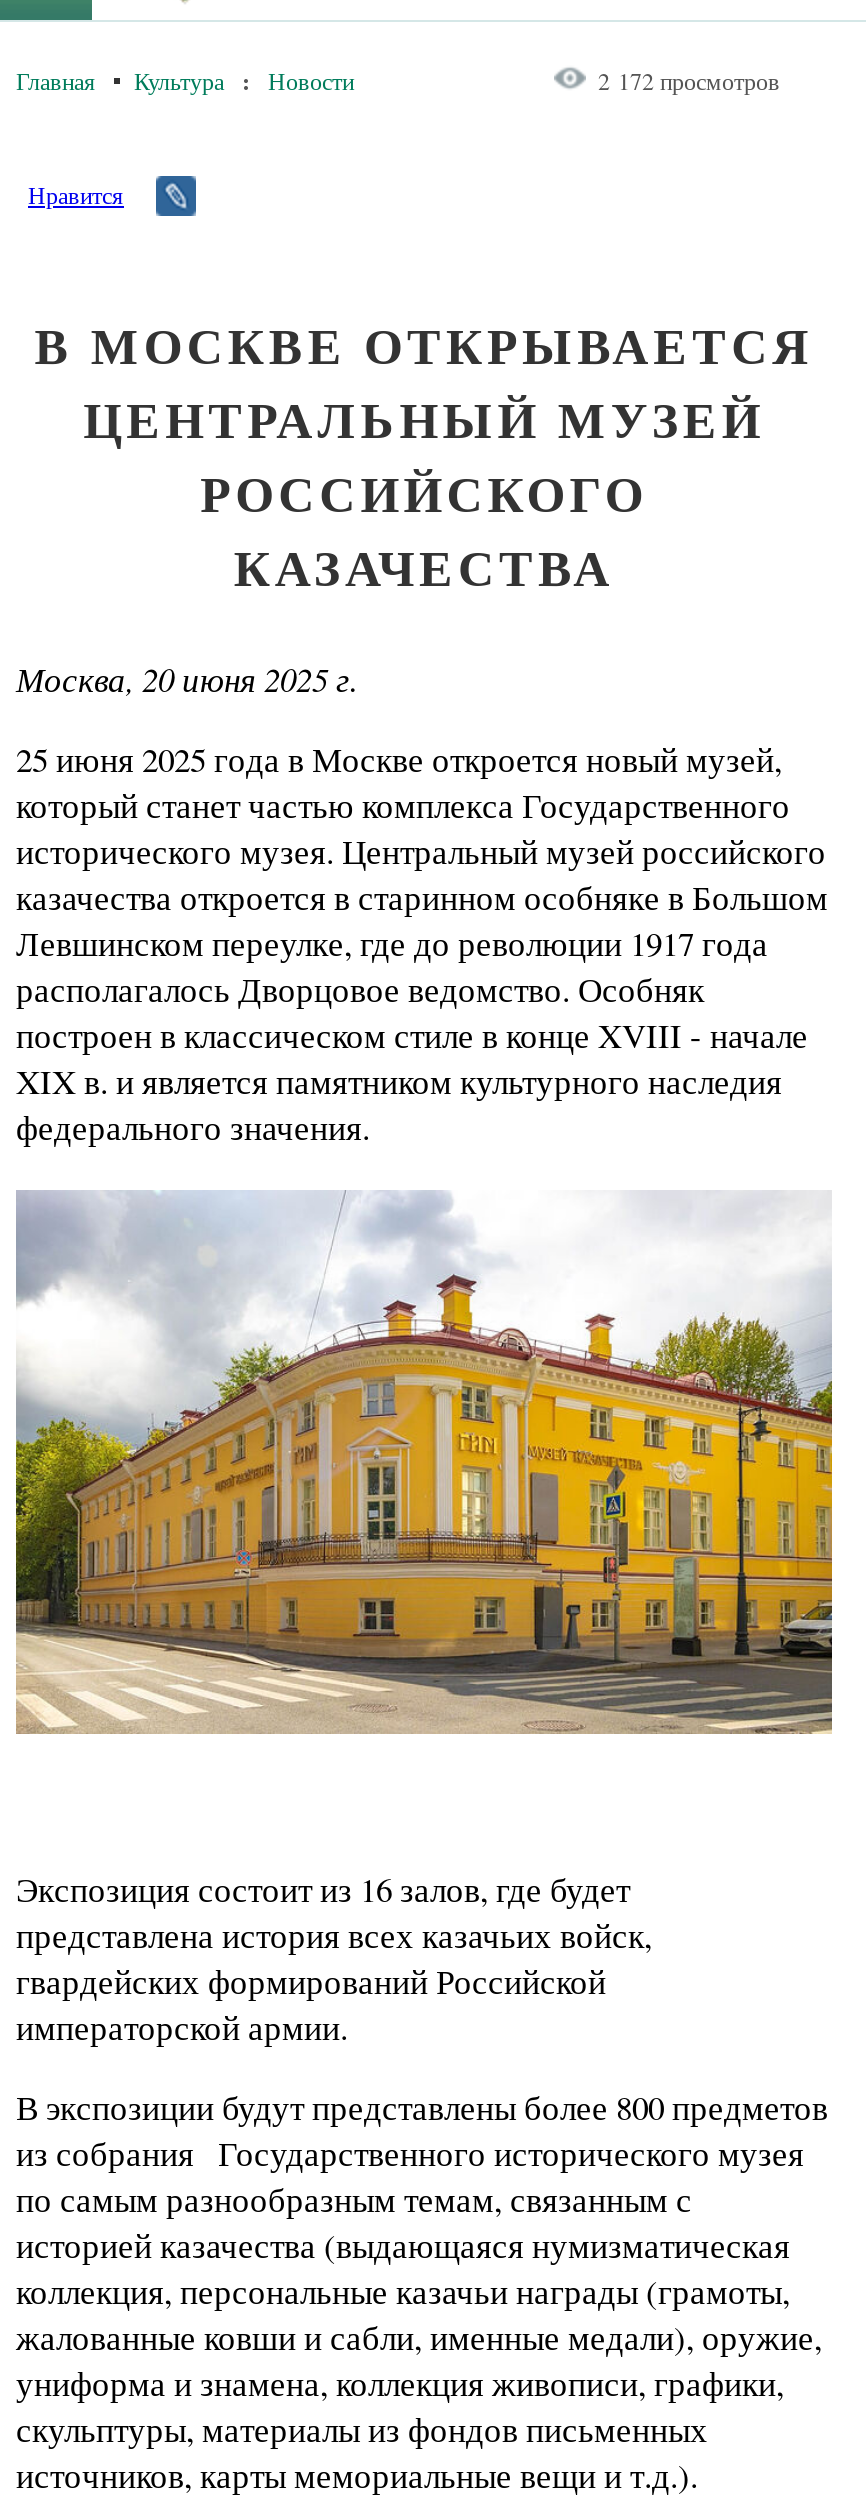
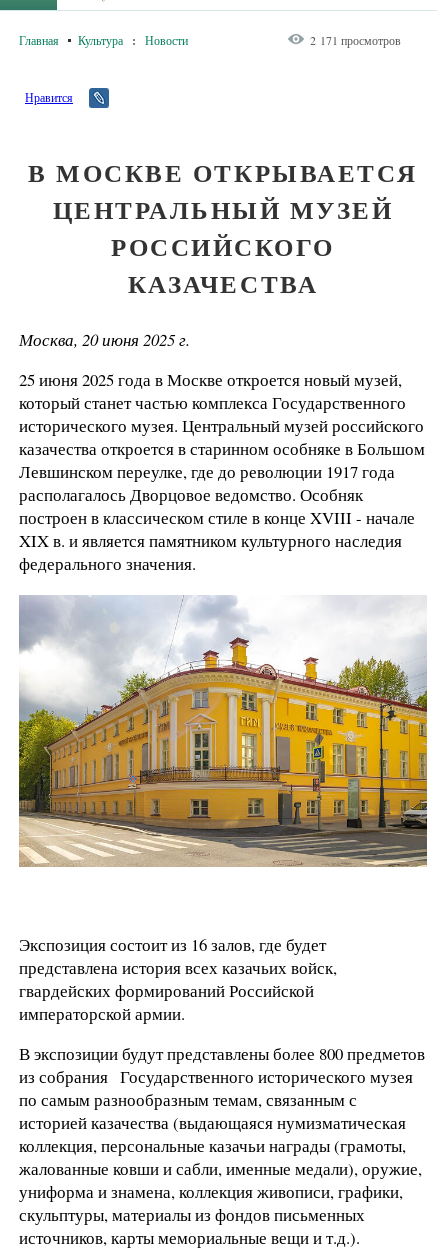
[598,64,780,96] 2 172 просмотров -> [310,32,401,48] 2 171 просмотров

